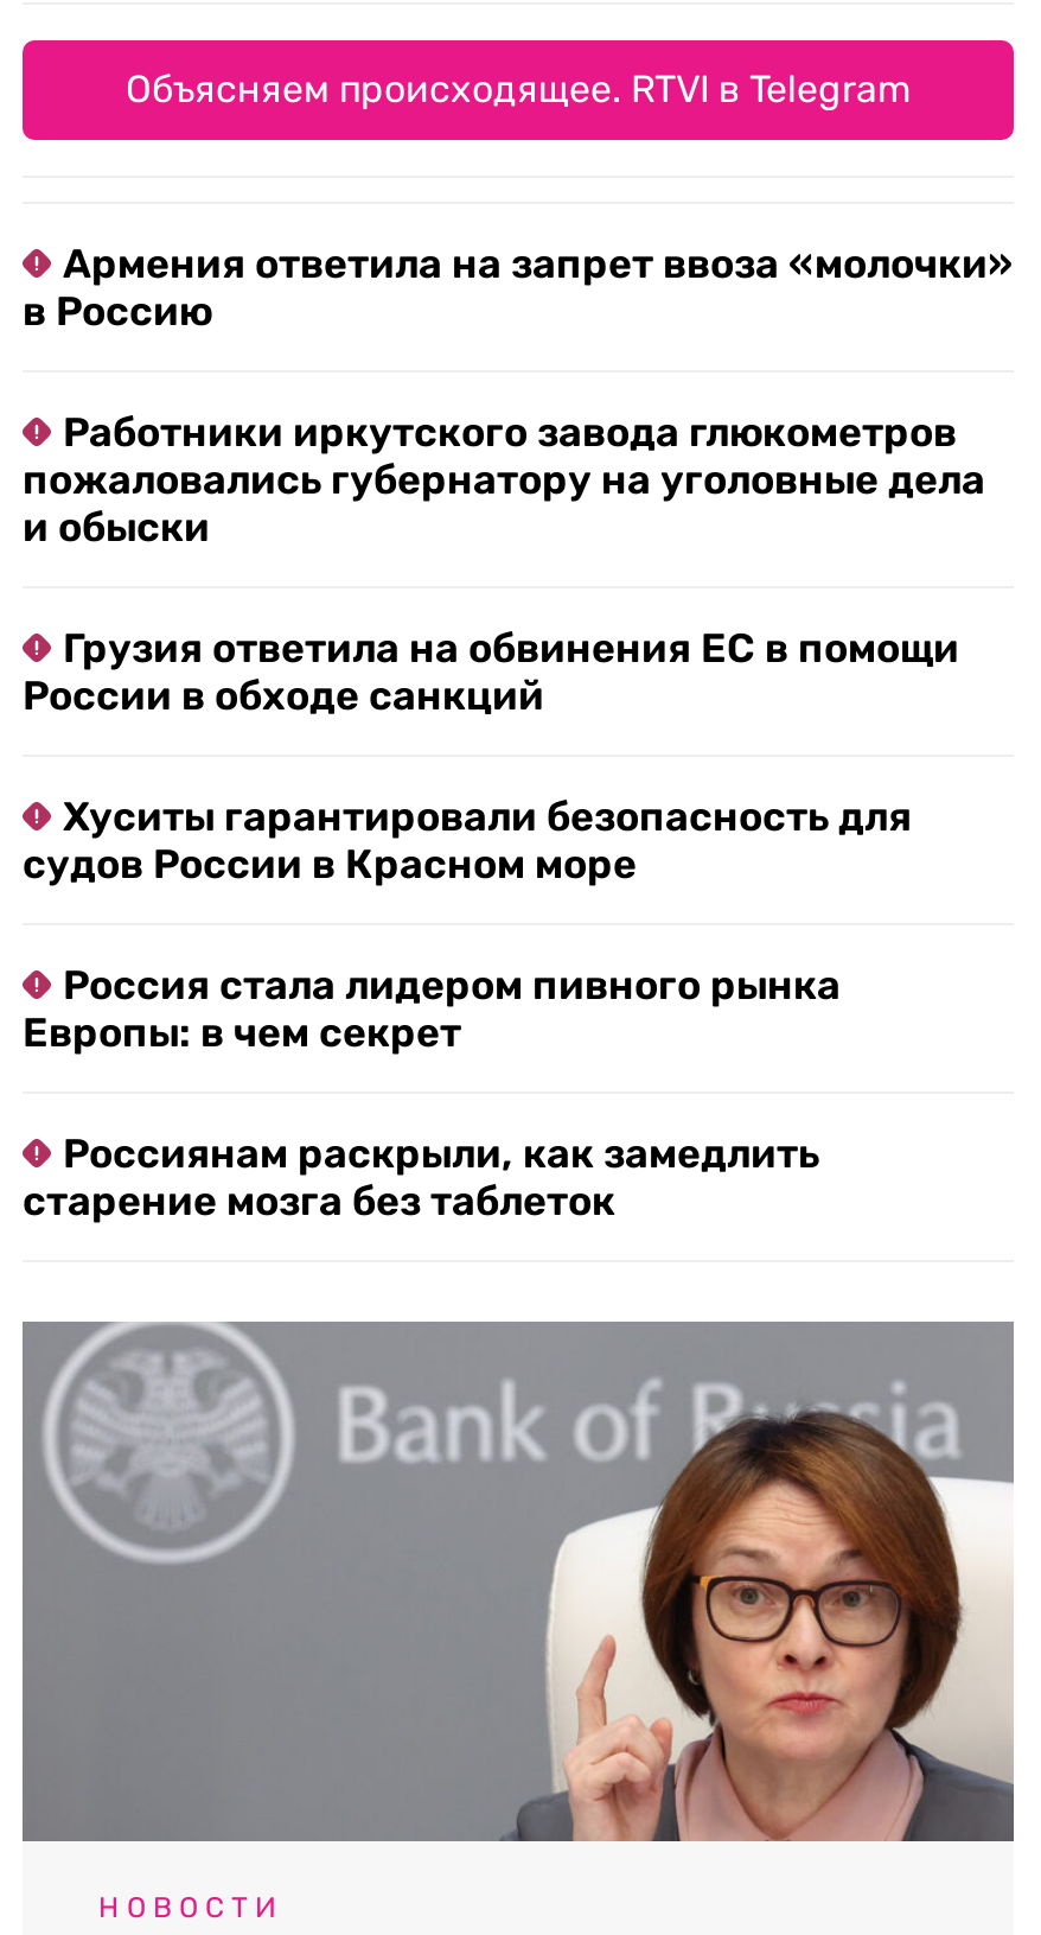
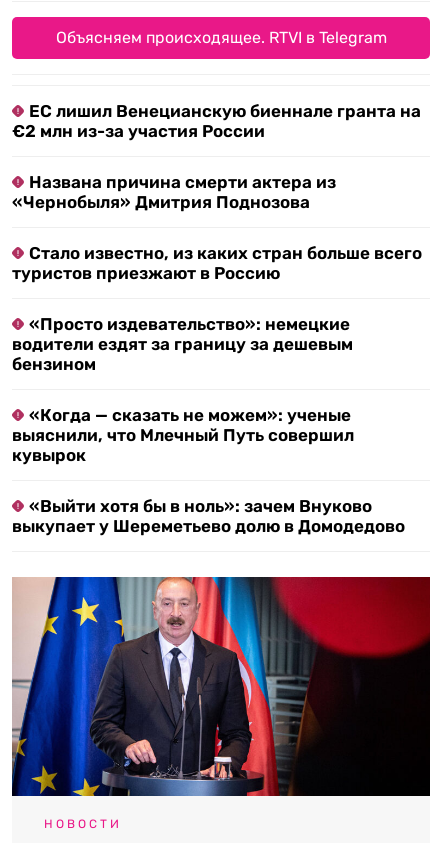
[23,240,1014,335] Армения ответила на запрет ввоза «молочки» | в Россию -> [12,101,421,141] ЕС лишил Венецианскую биеннале гранта на | €2 млн из-за участия России
[23,408,985,551] Работники иркутского завода глюкометров | пожаловались губернатору на уголовные дела | и обыски -> [12,172,336,212] Названа причина смерти актера из | «Чернобыля» Дмитрия Поднозова
[23,624,959,719] Грузия ответила на обвинения ЕС в помощи | России в обходе санкций -> [12,243,422,283] Стало известно, из каких стран больше всего | туристов приезжают в Россию
[23,793,912,888] Хуситы гарантировали безопасность для | судов России в Красном море -> [12,314,353,374] «Просто издевательство»: немецкие | водители ездят за границу за дешевым | бензином
[23,961,841,1056] Россия стала лидером пивного рынка | Европы: в чем секрет -> [12,405,354,465] «Когда — сказать не можем»: ученые | выяснили, что Млечный Путь совершил | кувырок
[23,1130,819,1225] Россиянам раскрыли, как замедлить | старение мозга без таблеток -> [12,496,405,536] «Выйти хотя бы в ноль»: зачем Внуково | выкупает у Шереметьево долю в Домодедово
[23,1319,1016,1844] [image] -> [11,576,431,797] [image]

